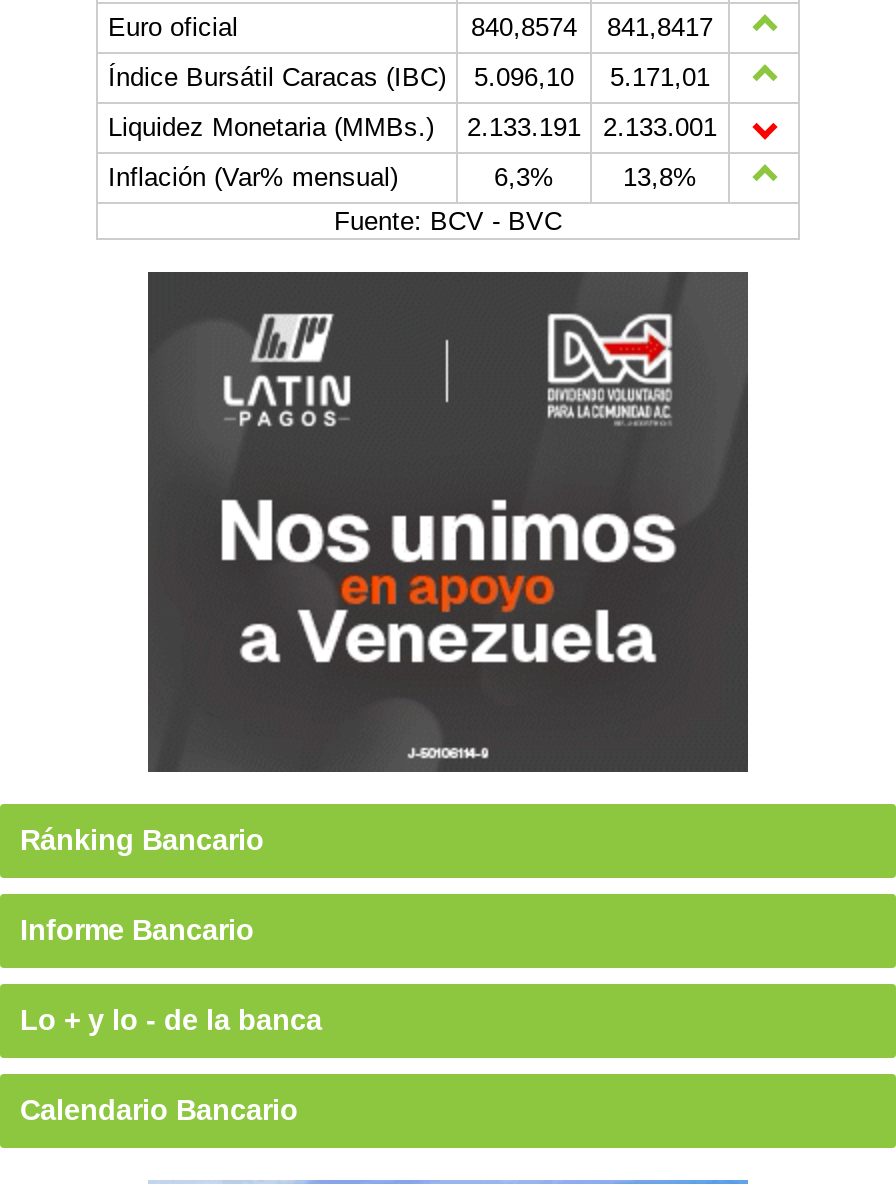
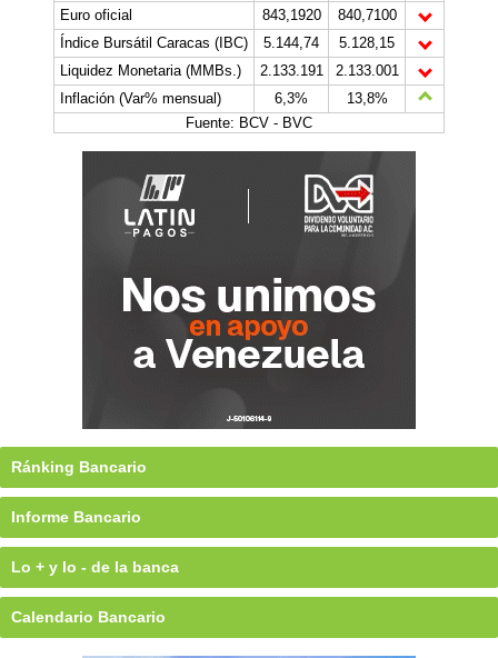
[471,12,577,42] 840,8574 -> [262,7,321,23] 843,1920
[607,12,713,42] 841,8417 -> [337,7,396,23] 840,7100
[474,62,574,92] 5.096,10 -> [263,34,319,51] 5.144,74
[610,62,710,92] 5.171,01 -> [339,34,395,51] 5.128,15

